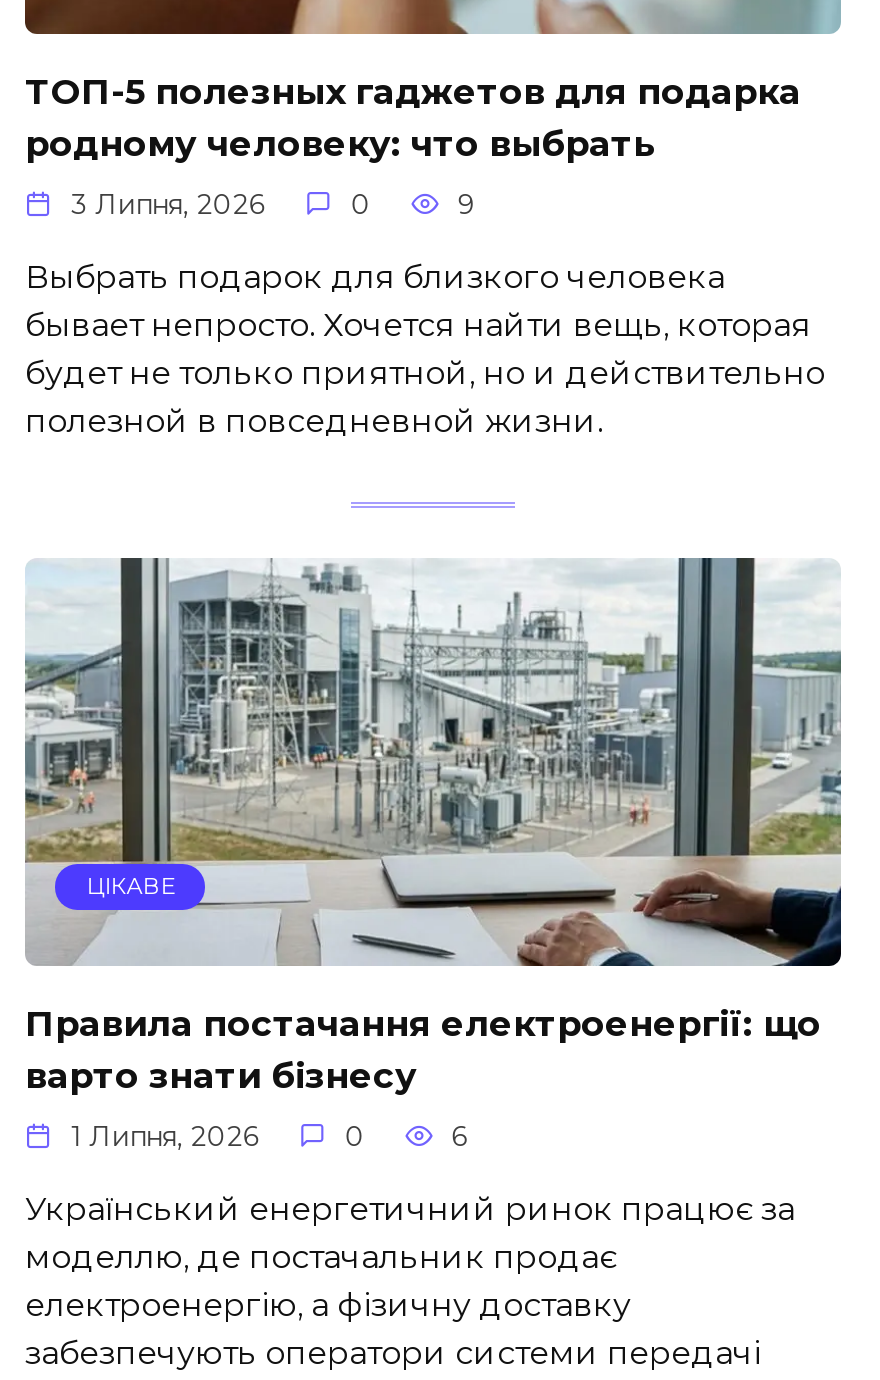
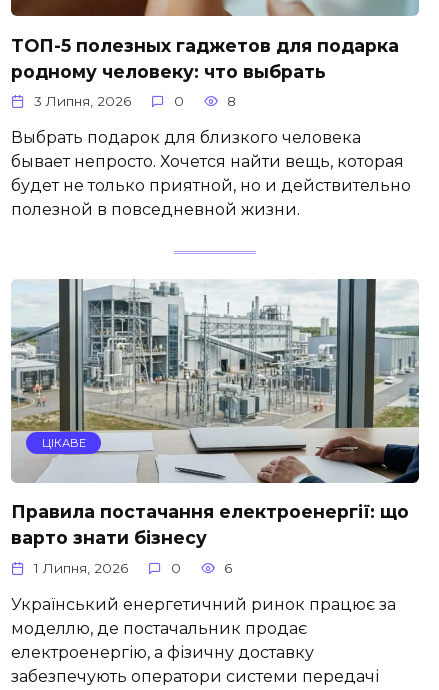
[458,187,474,219] 9 -> [227,93,236,109] 8

